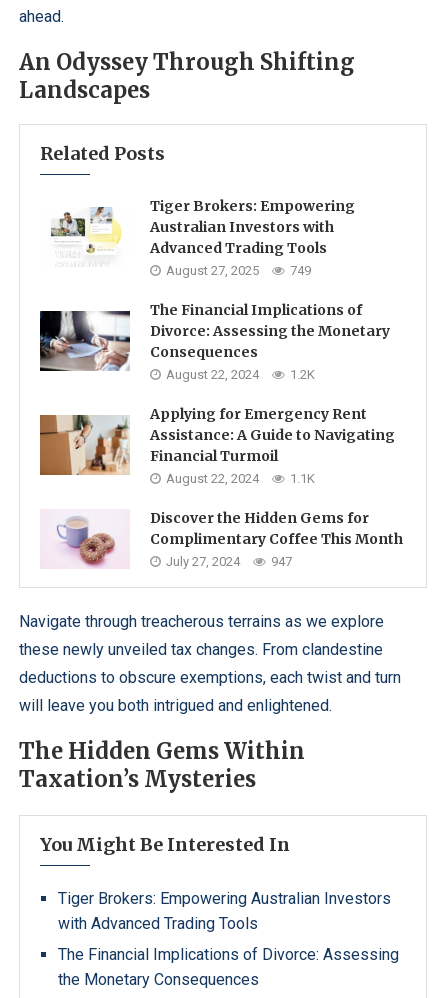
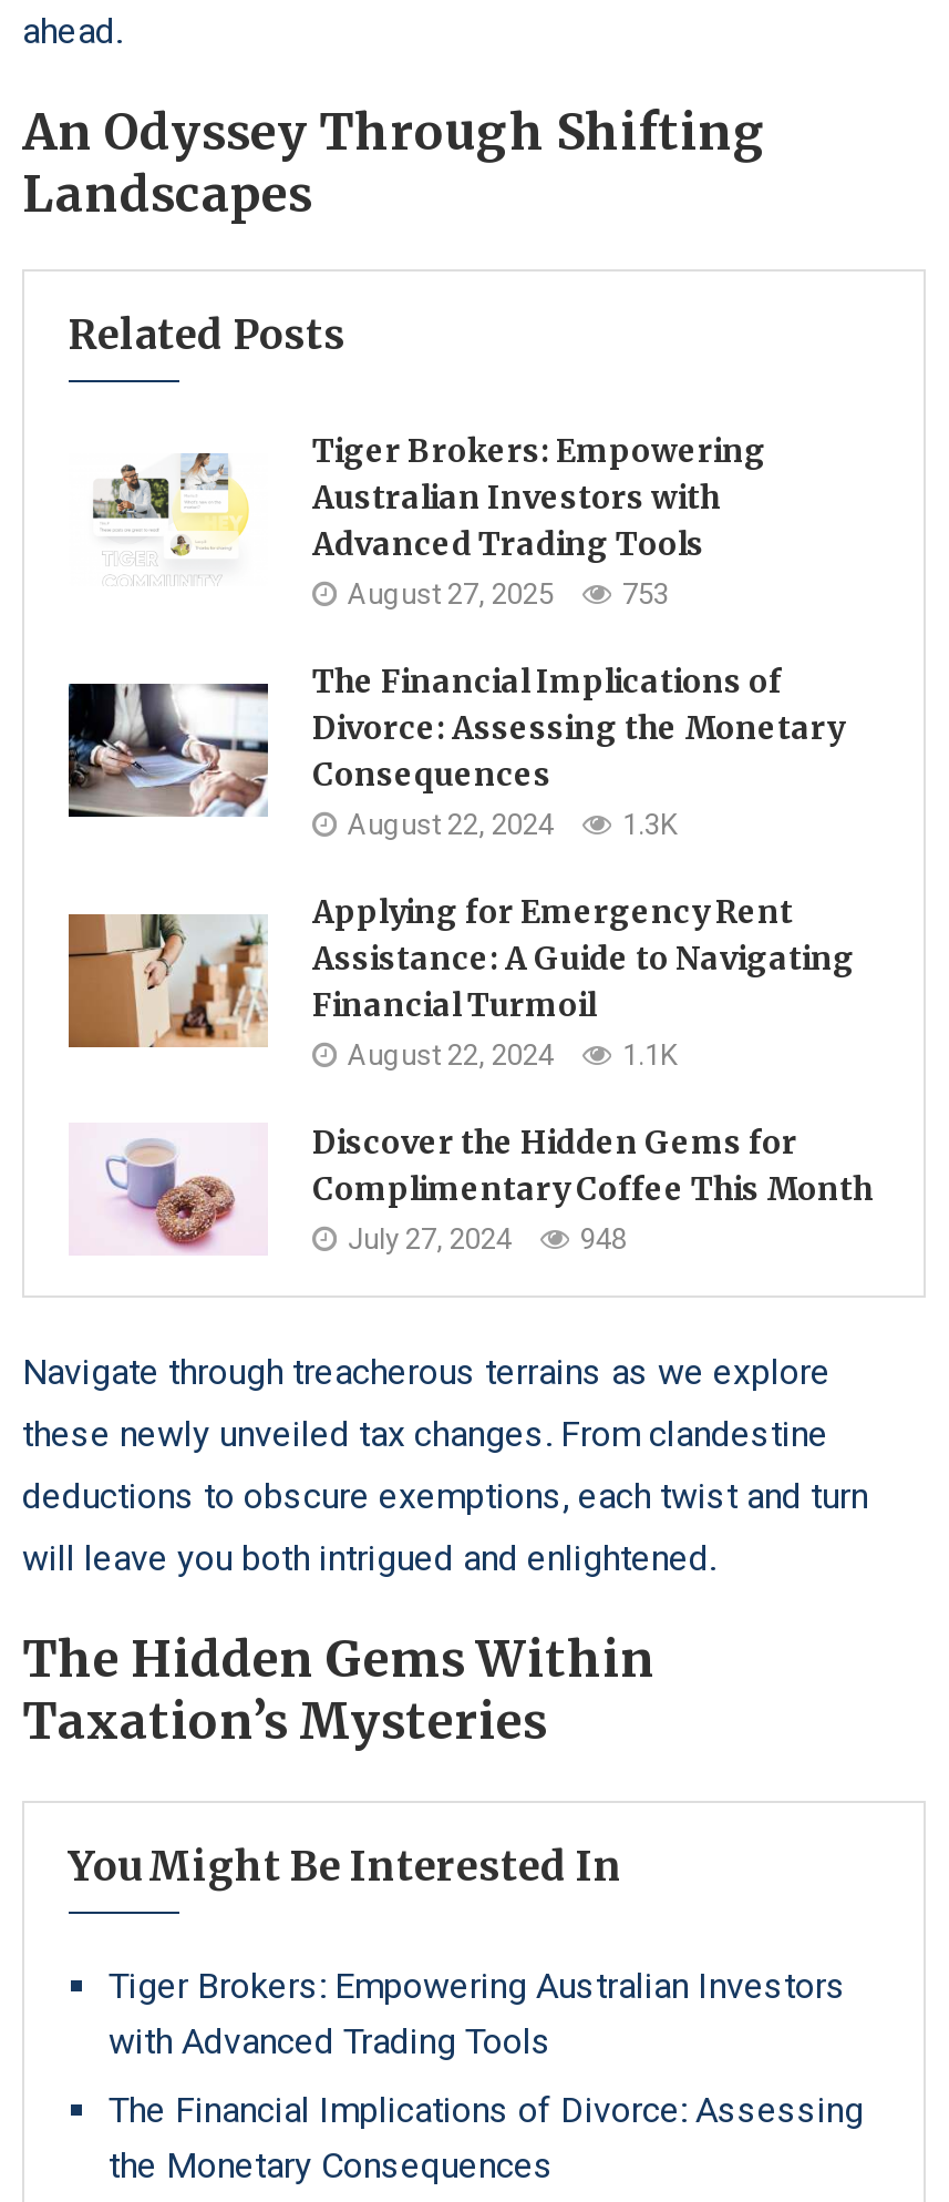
[290,263,311,278] 749 -> [622,577,669,611] 753
[290,367,315,382] 1.2K -> [622,808,678,841] 1.3K
[271,554,292,569] 947 -> [580,1222,627,1256] 948

